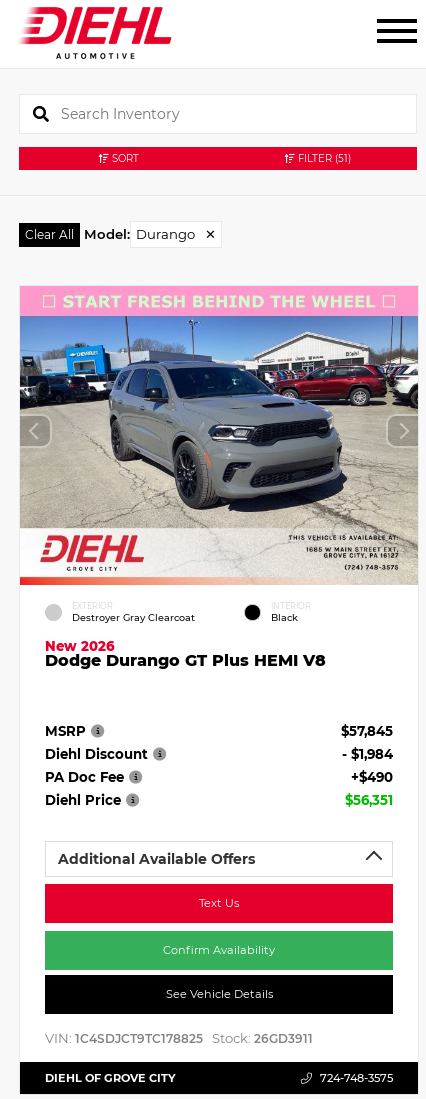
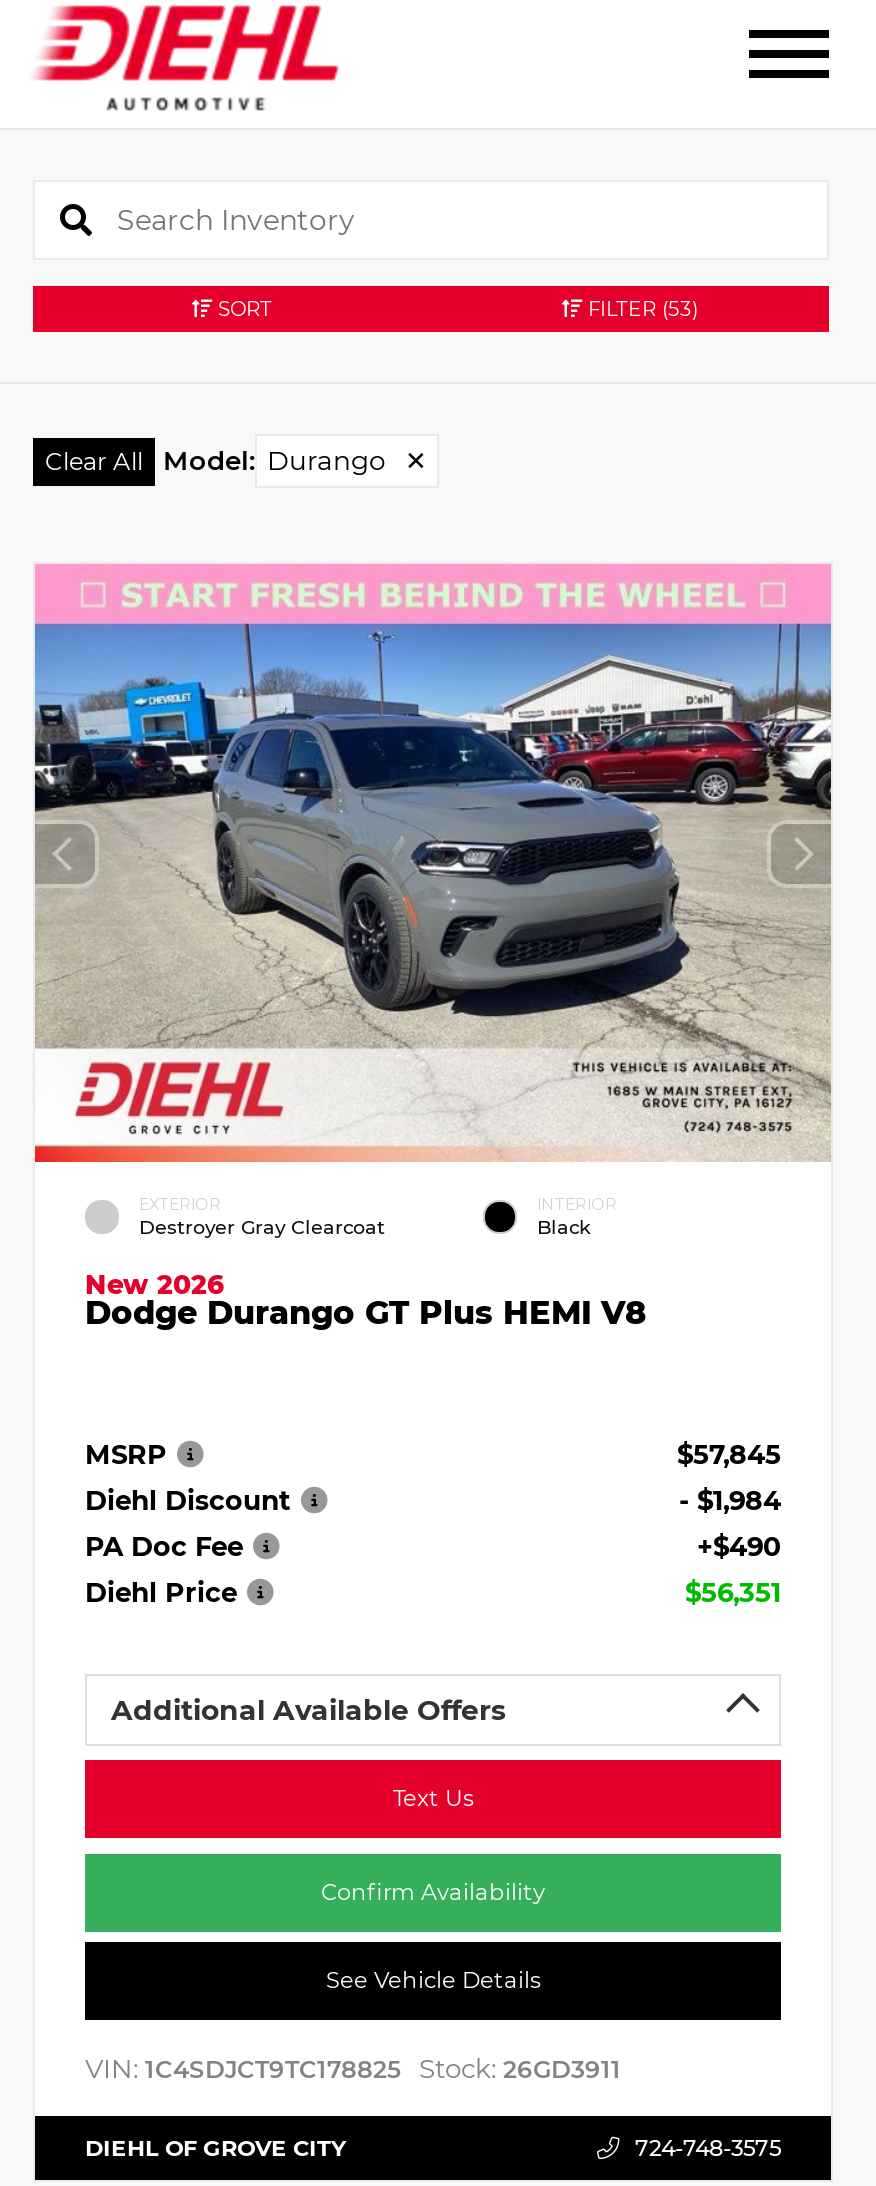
[294,152,350,165] FILTER (51) -> [582,296,698,322] FILTER (53)

